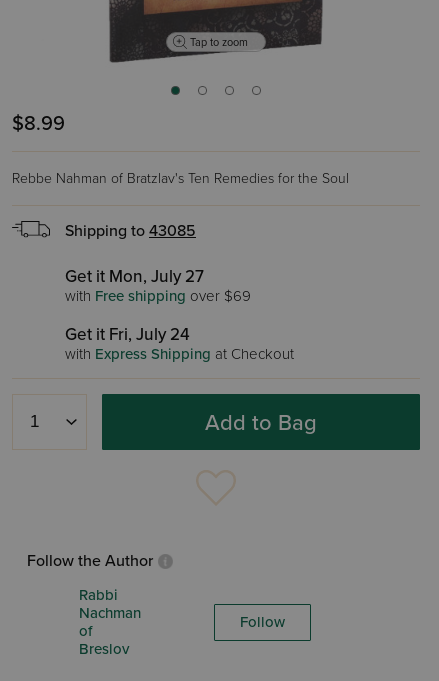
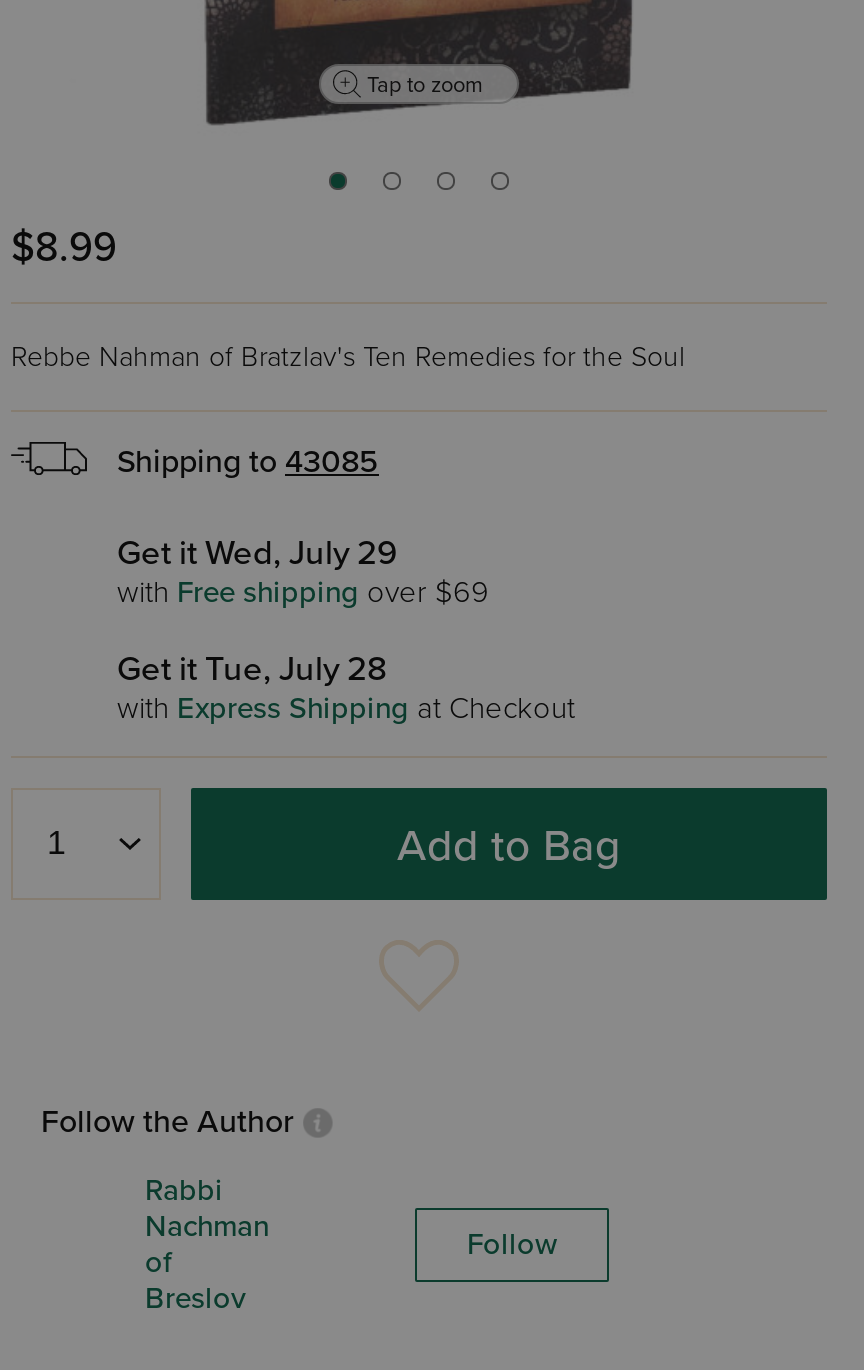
[65,266,204,287] Get it Mon, July 27 -> [117,532,397,574] Get it Wed, July 29
[65,324,190,345] Get it Fri, July 24 -> [117,648,387,690] Get it Tue, July 28

